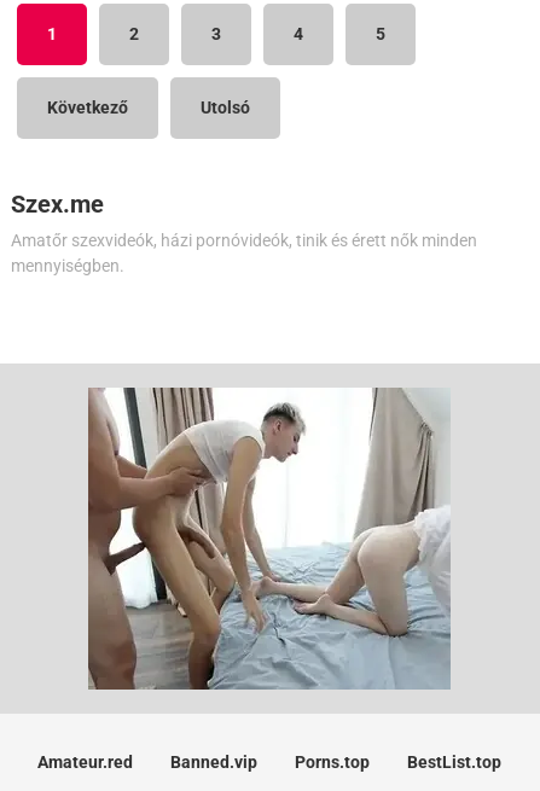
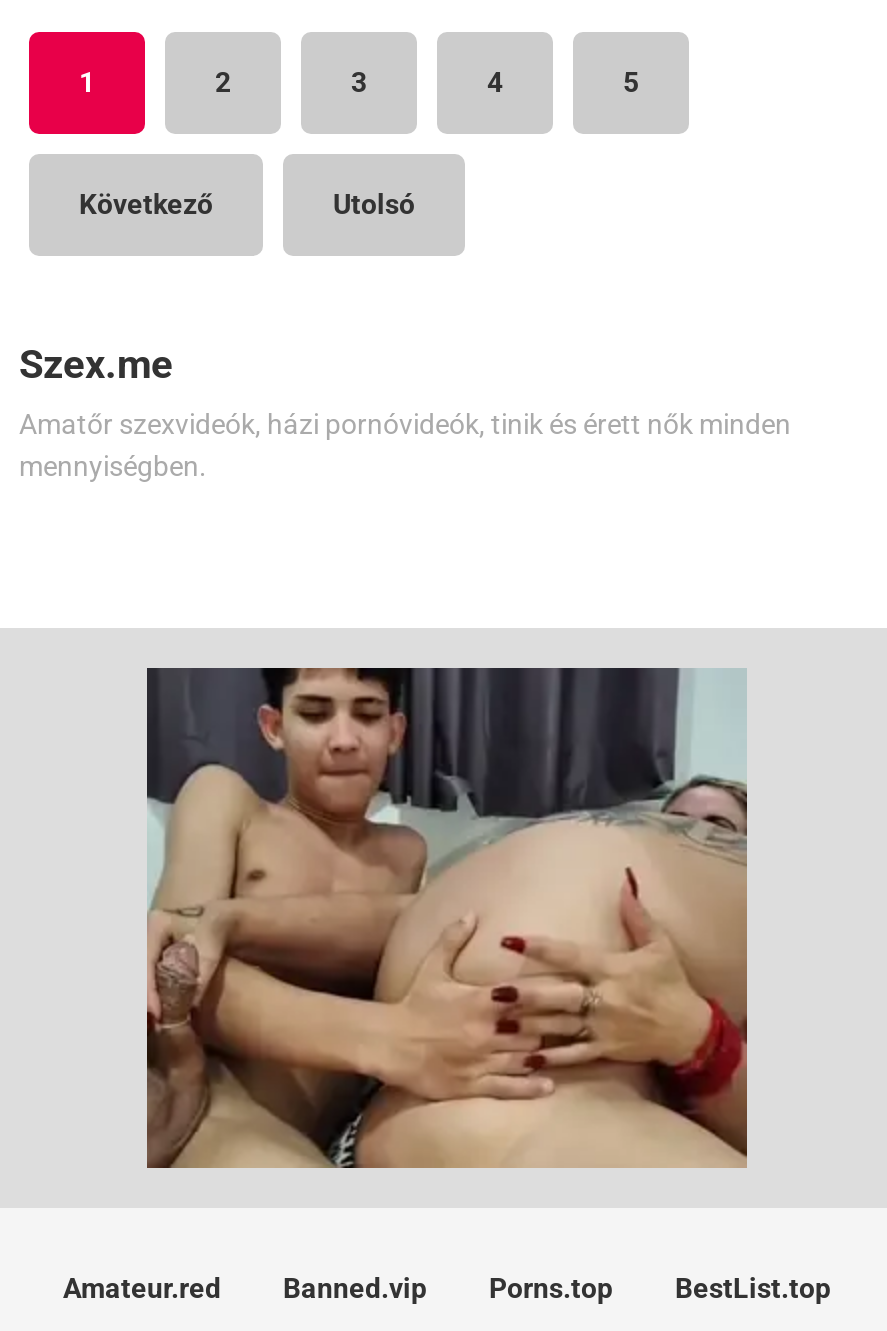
[87,386,451,690] [image] -> [147,666,749,1168] [image]

